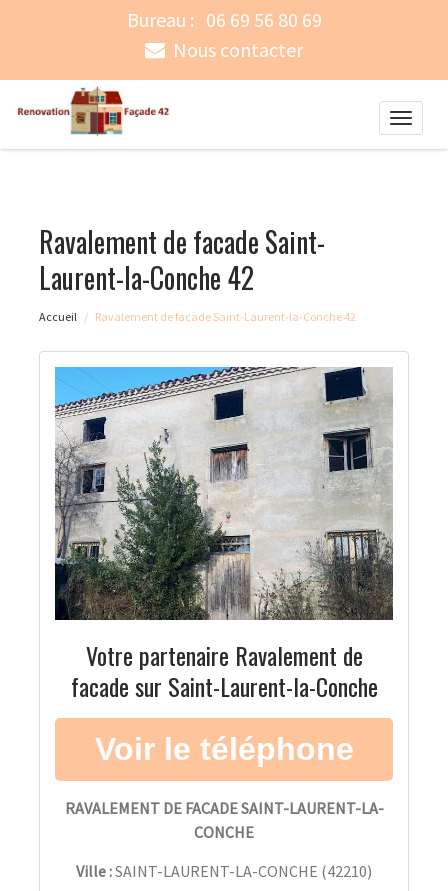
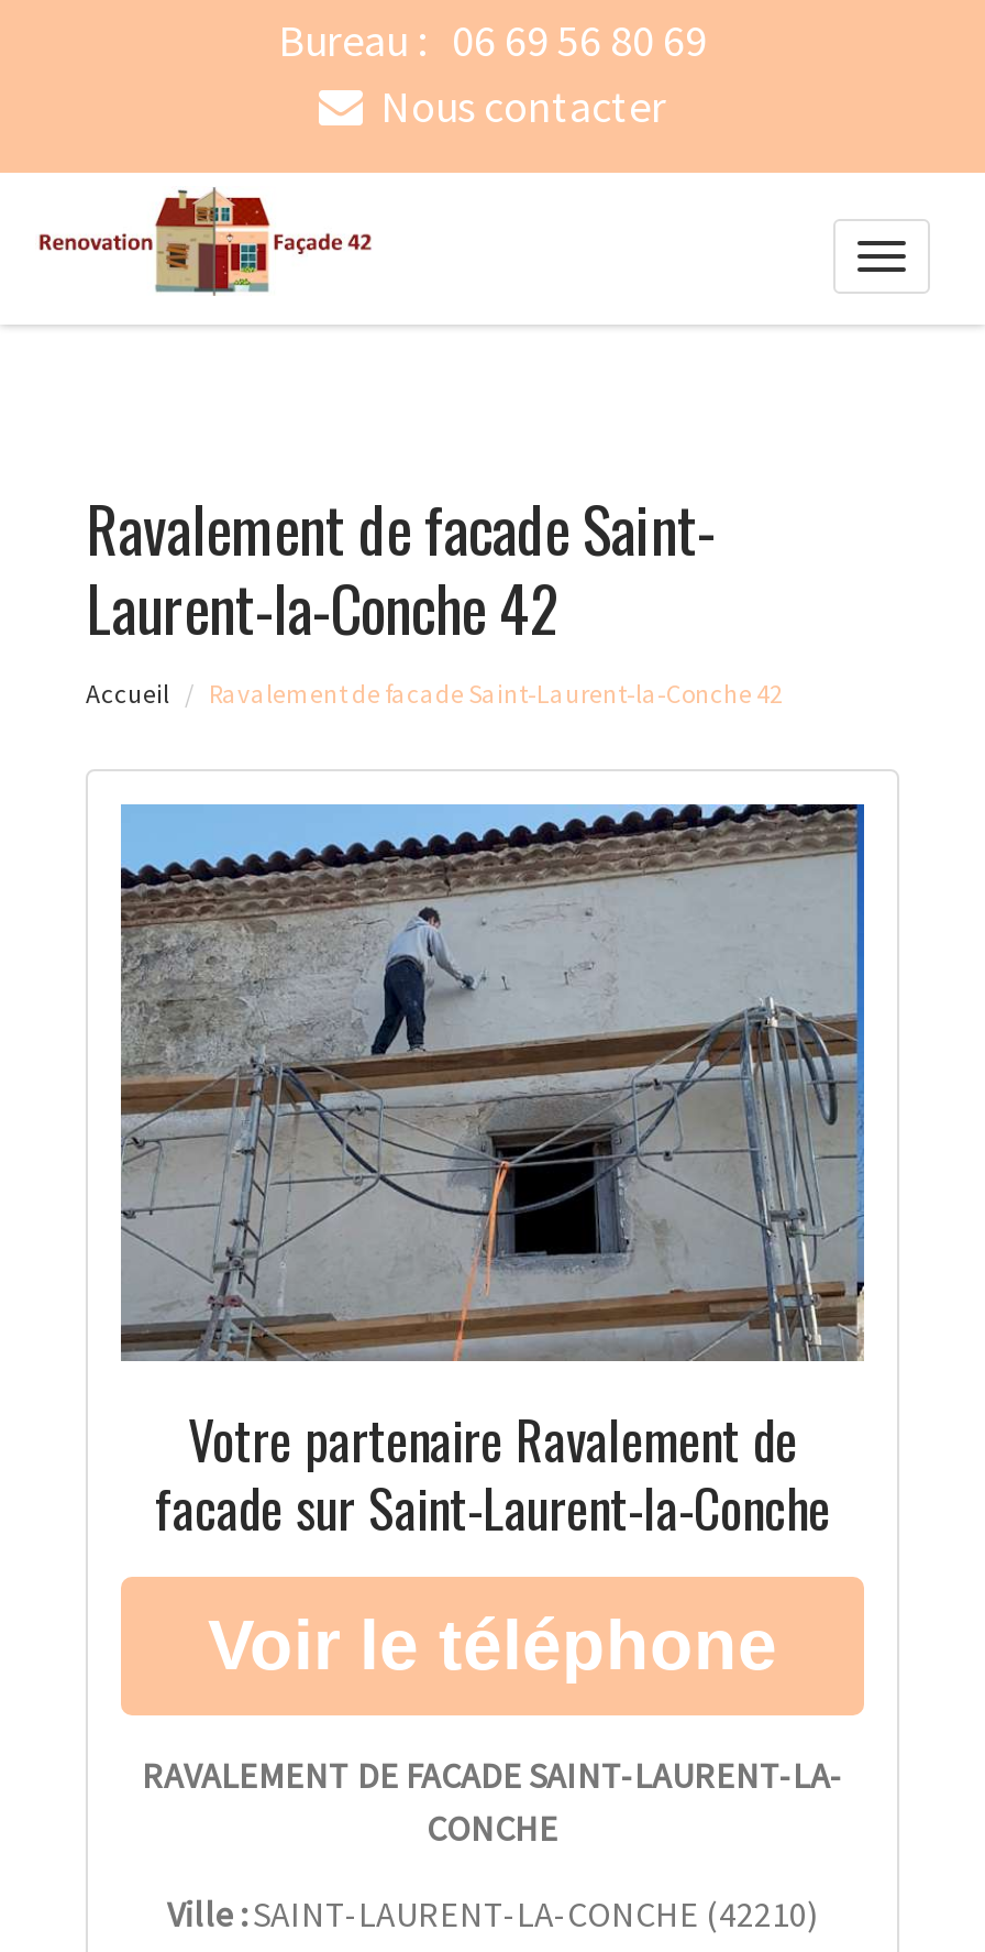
[54,366,394,620] [image] -> [119,802,866,1363] [image]

